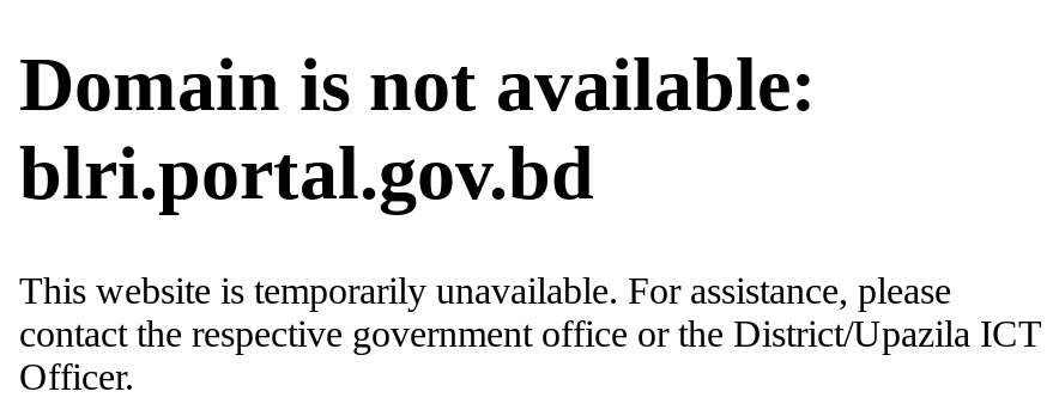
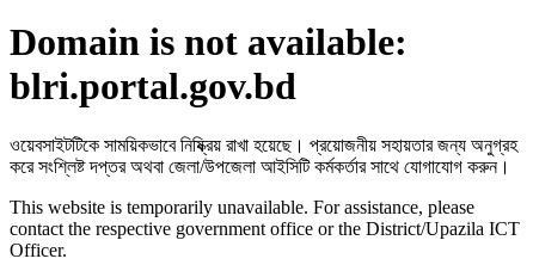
none -> [10,135,517,177] ওয়েবসাইটটিকে সাময়িকভাবে নিষ্ক্রিয় রাখা হয়েছে। প্রয়োজনীয় সহায়তার জন্য অনুগ্রহ | করে সংশ্লিষ্ট দপ্তর অথবা জেলা/উপজেলা আইসিটি কর্মকর্তার সাথে যোগাযোগ করুন।

